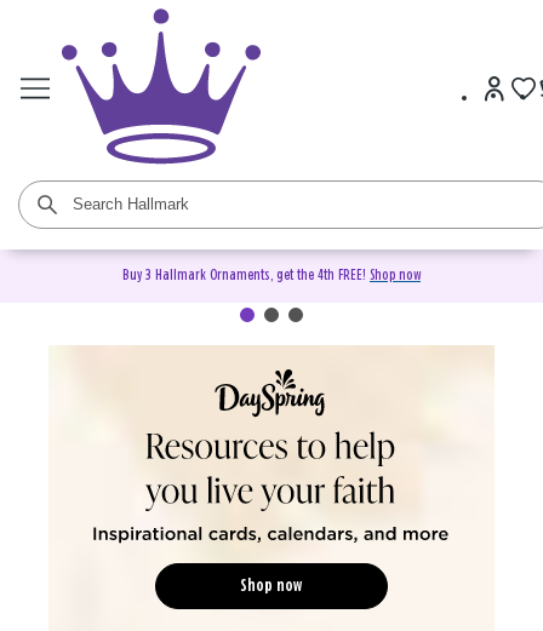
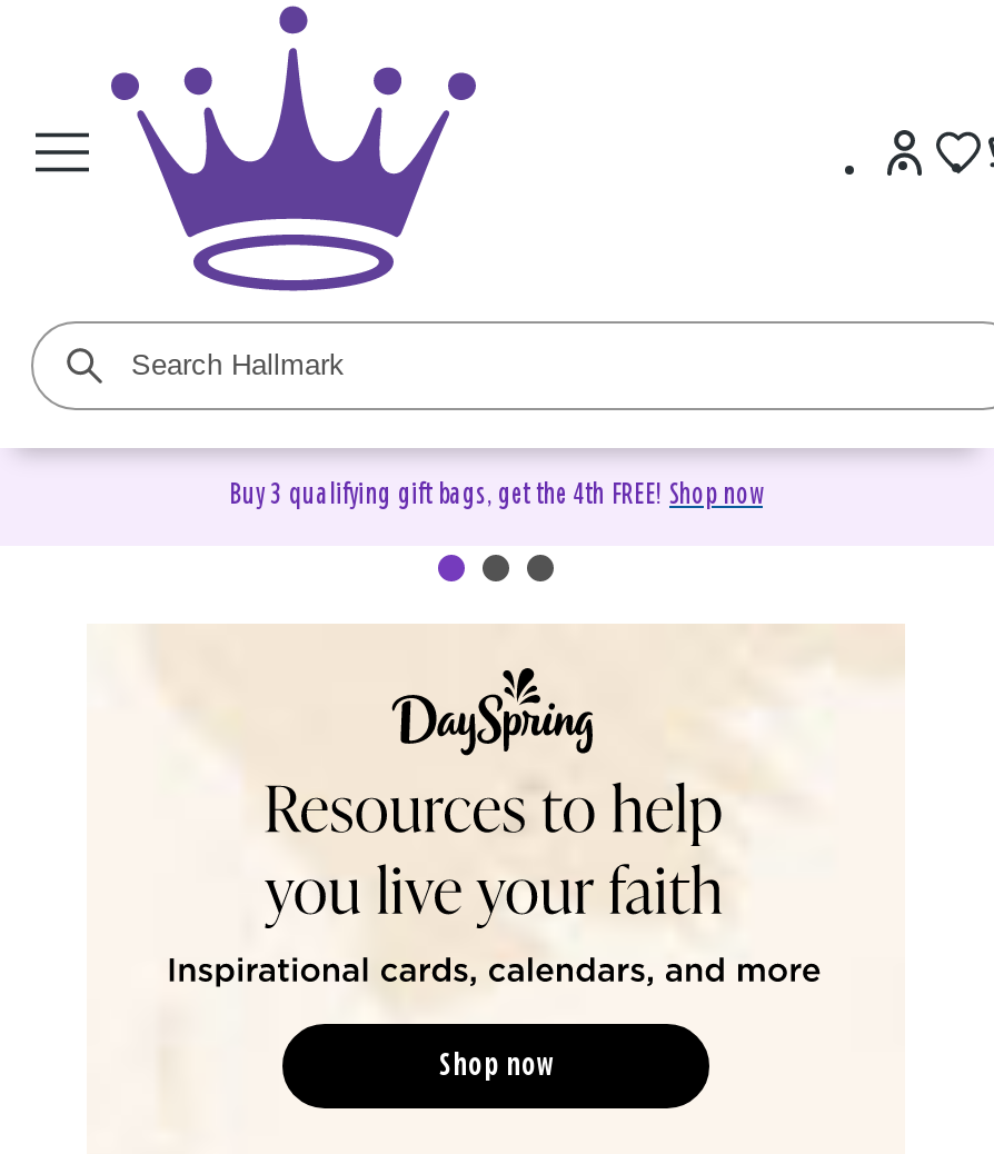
[122,268,421,284] Buy 3 Hallmark Ornaments, get the 4th FREE! Shop now -> [229,482,763,511] Buy 3 qualifying gift bags, get the 4th FREE! Shop now

